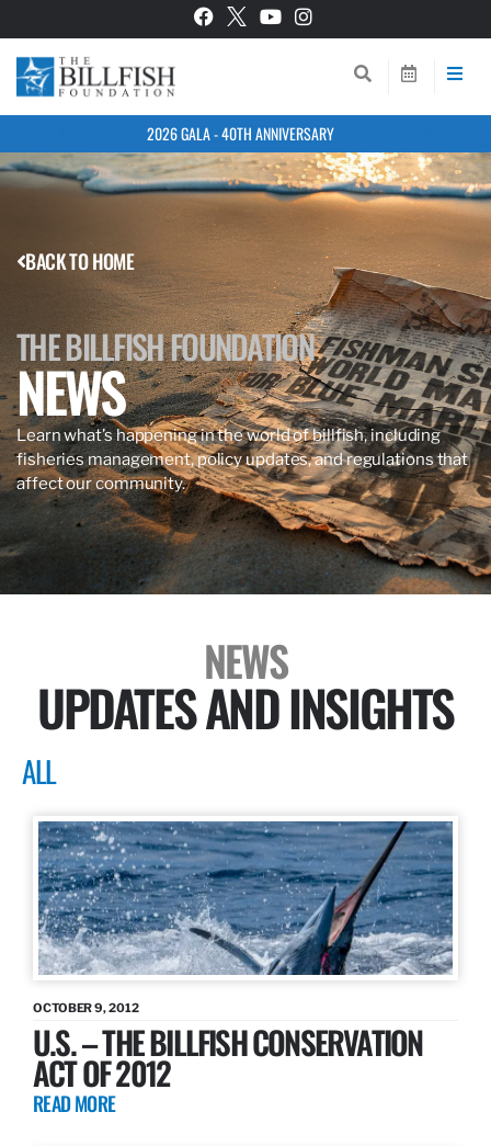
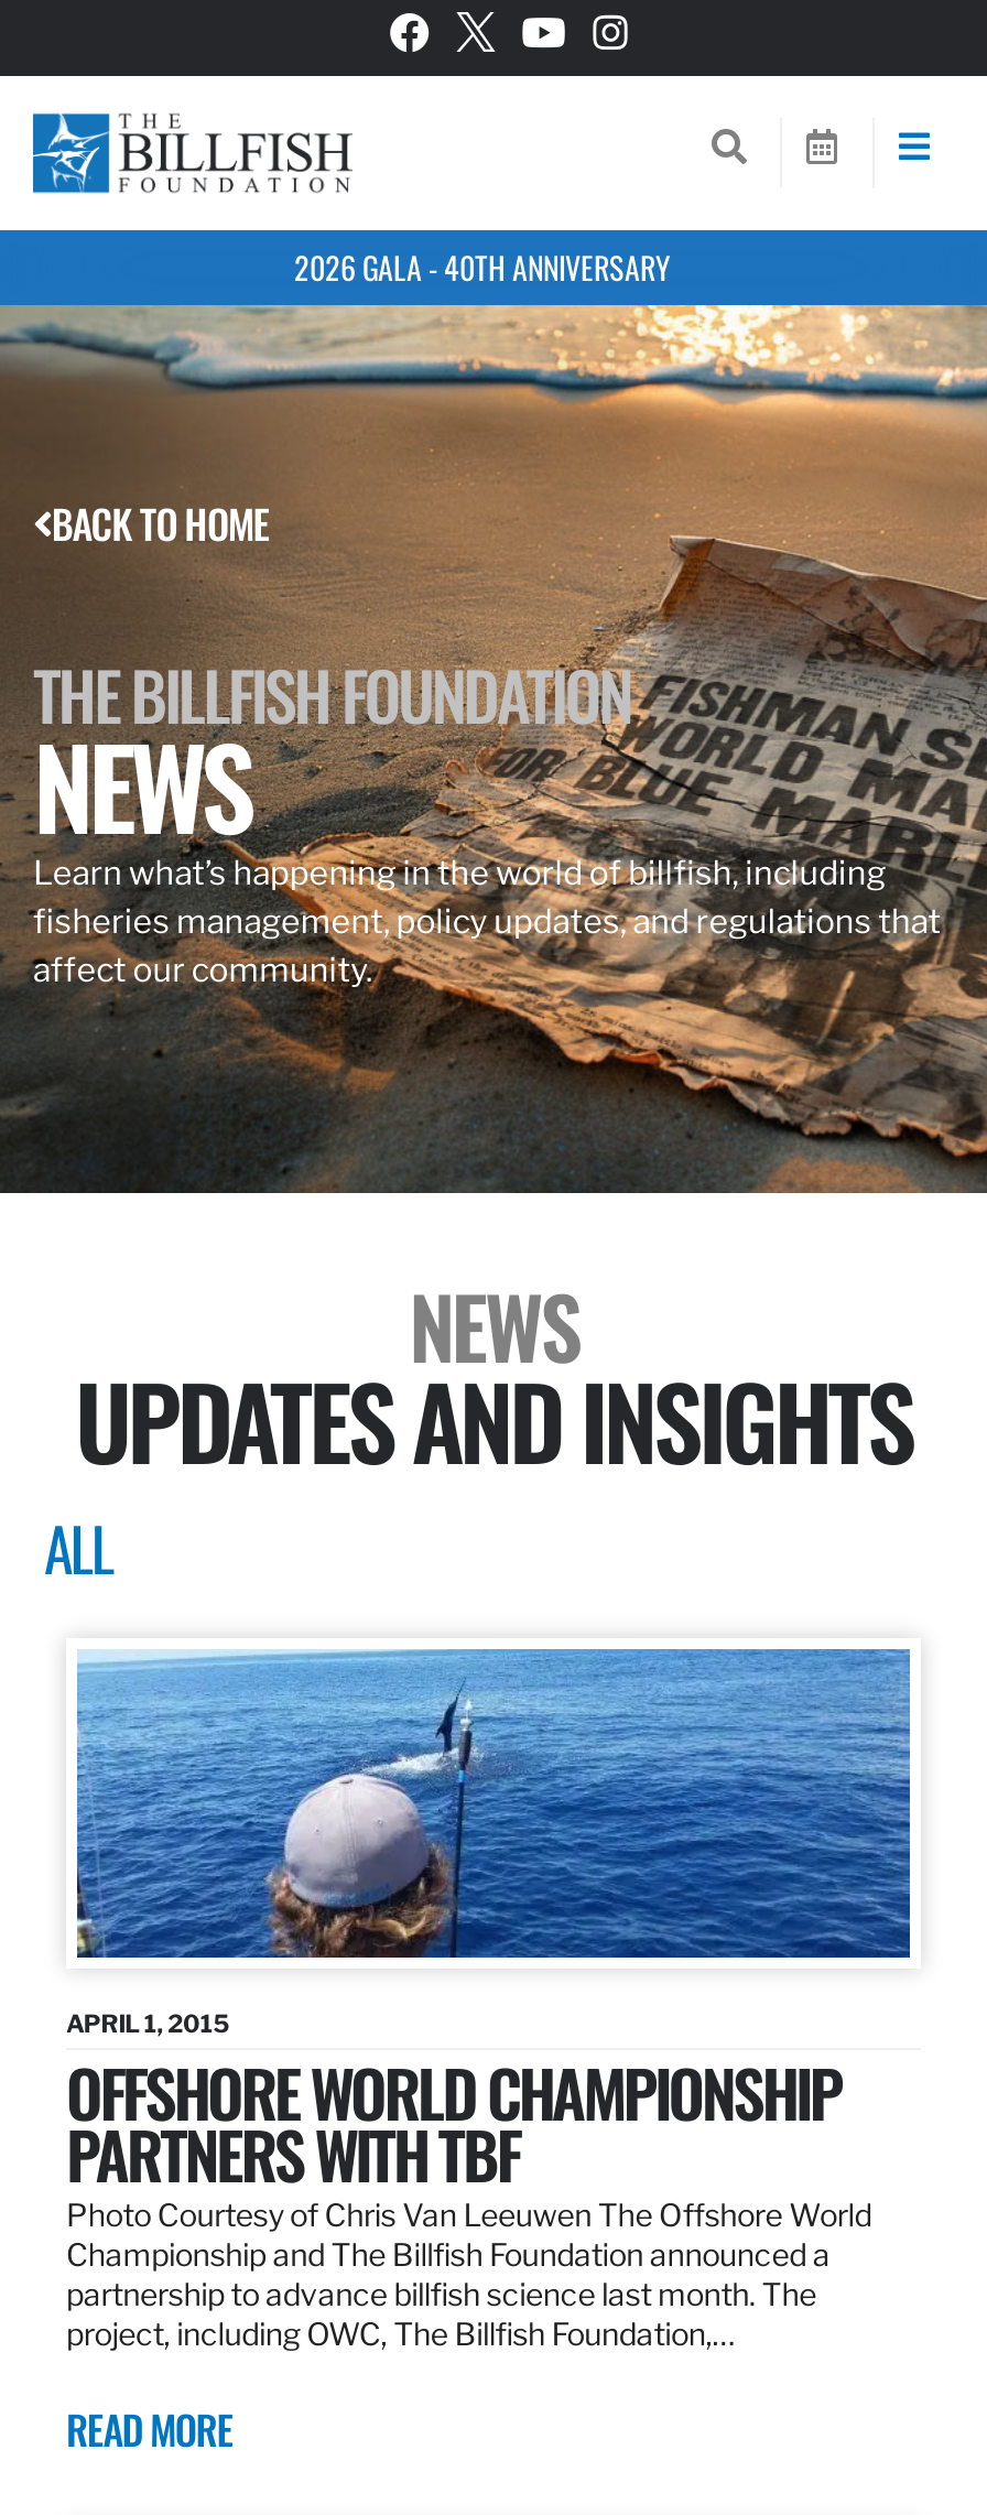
[33,820,453,1096] [image] | OCTOBER 9, 2012 | U.S. – THE BILLFISH CONSERVATION | ACT OF 2012 -> [66,1647,910,2352] [image] | APRIL 1, 2015 | OFFSHORE WORLD CHAMPIONSHIP | PARTNERS WITH TBF | Photo Courtesy of Chris Van Leeuwen The Offshore World | Championship and The Billfish Foundation announced a | partnership to advance billfish science last month. The | project, including OWC, The Billfish Foundation,…

